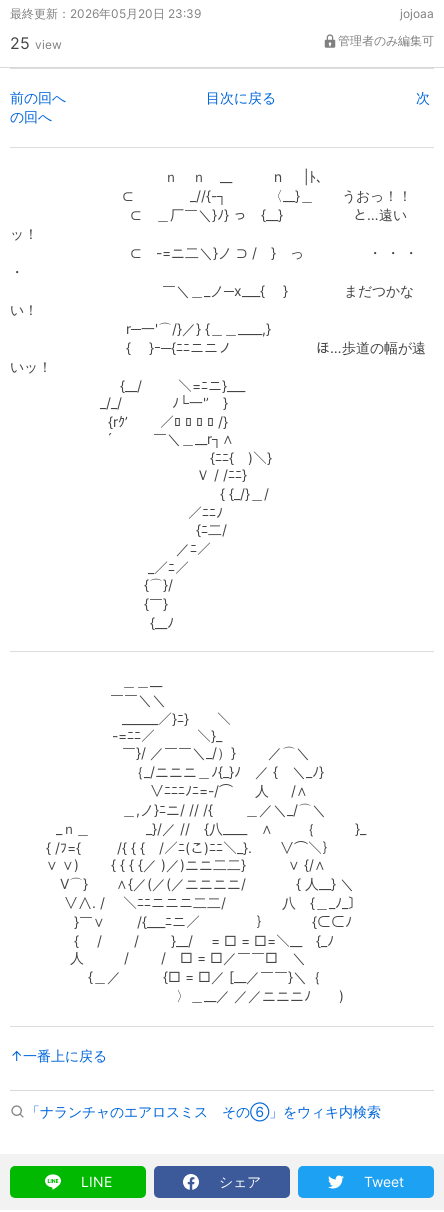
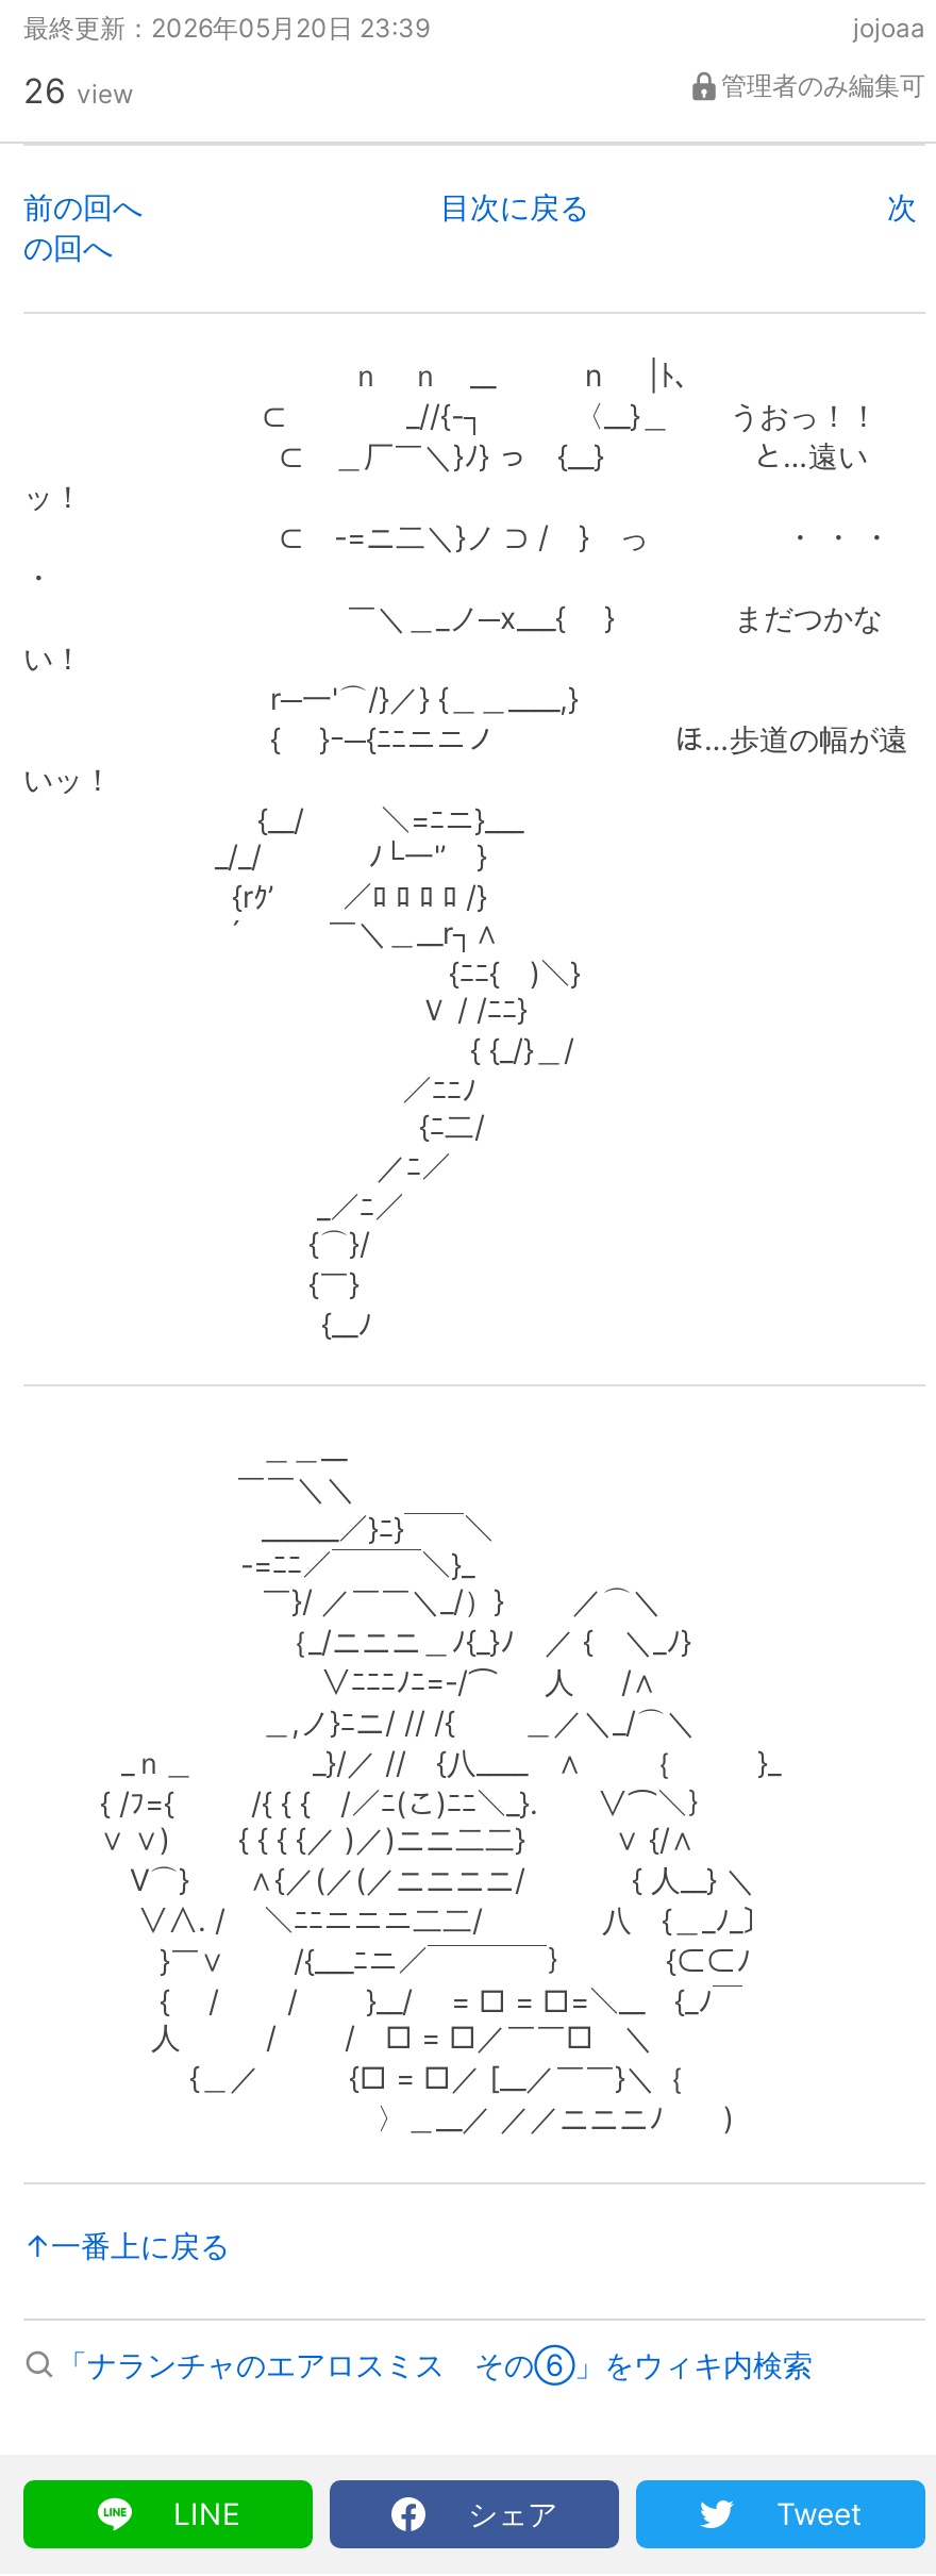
[10,33,62,53] 25 view -> [23,69,134,112] 26 view

